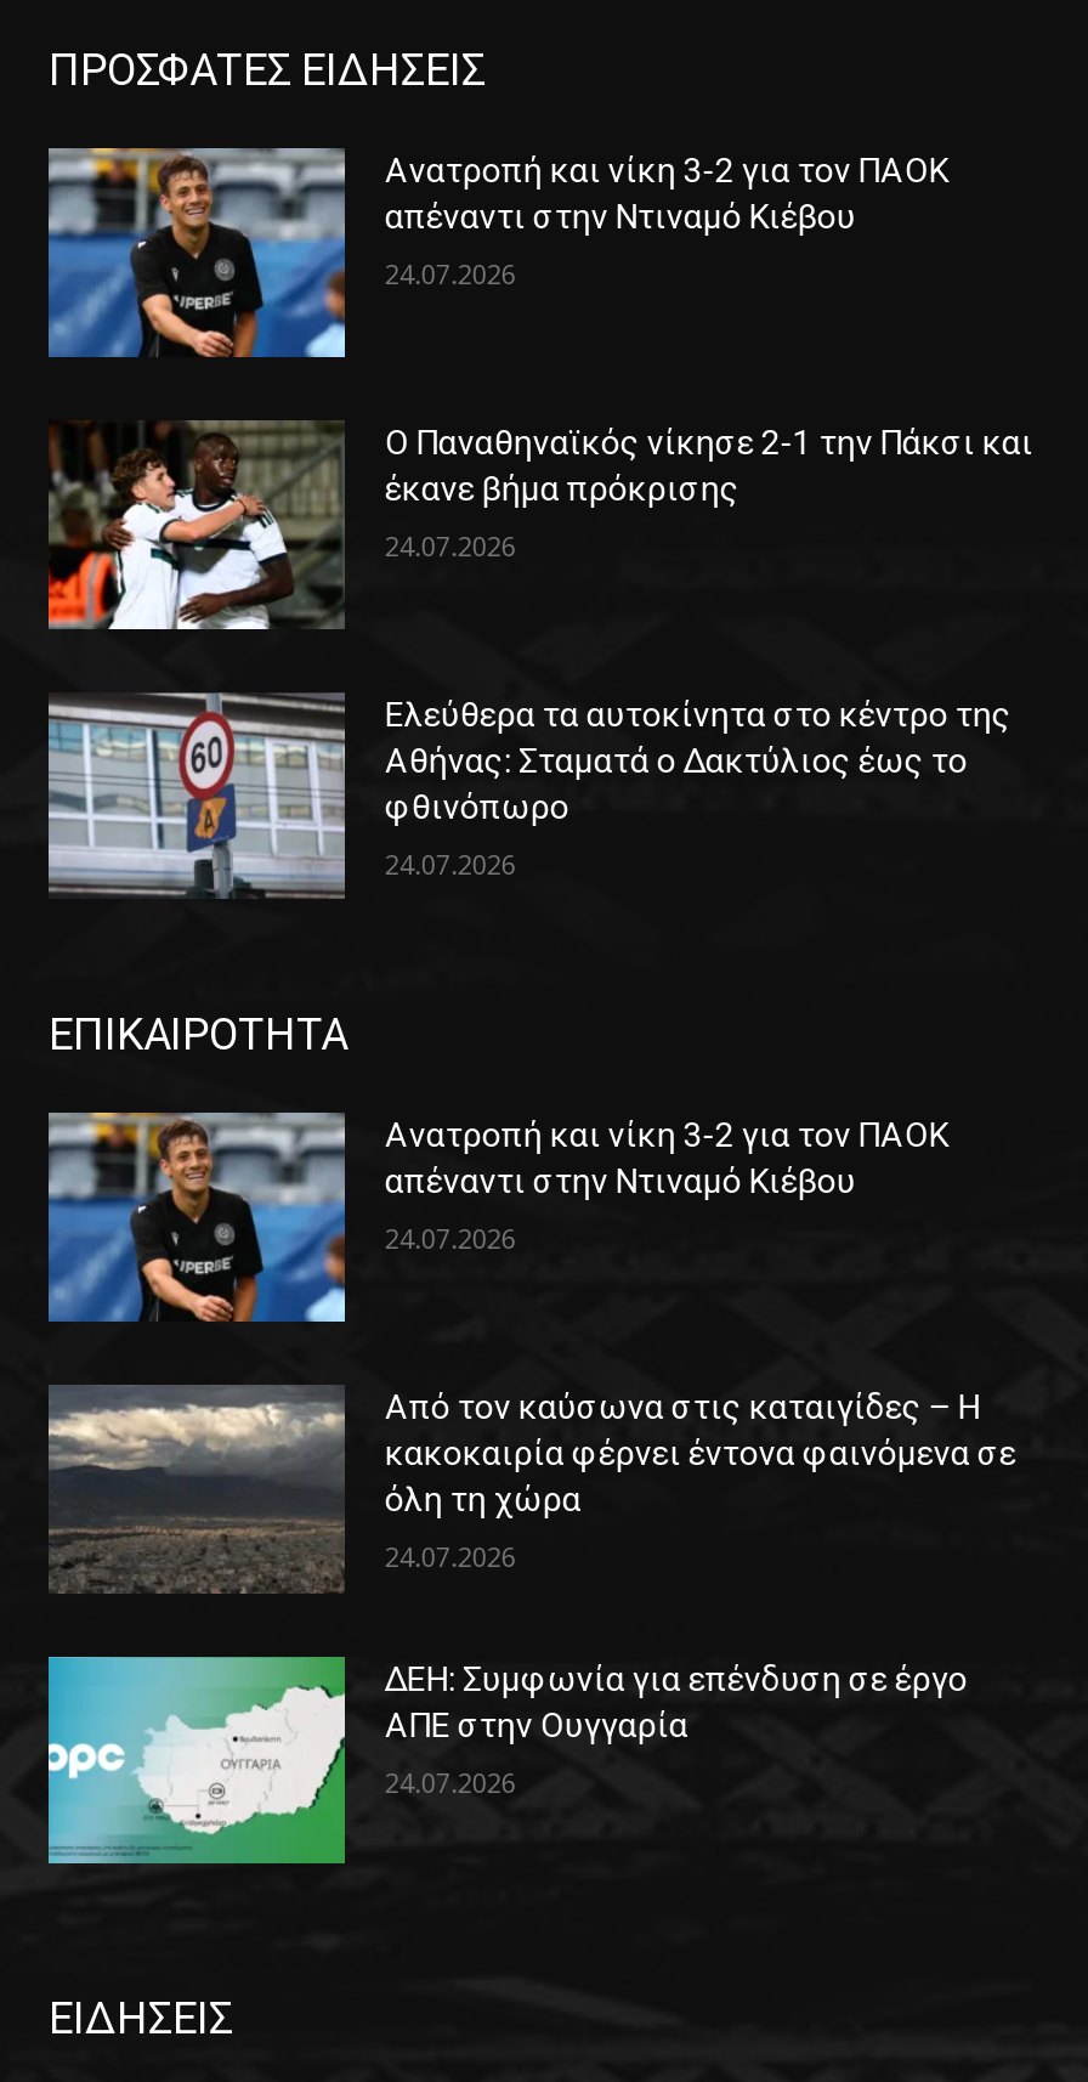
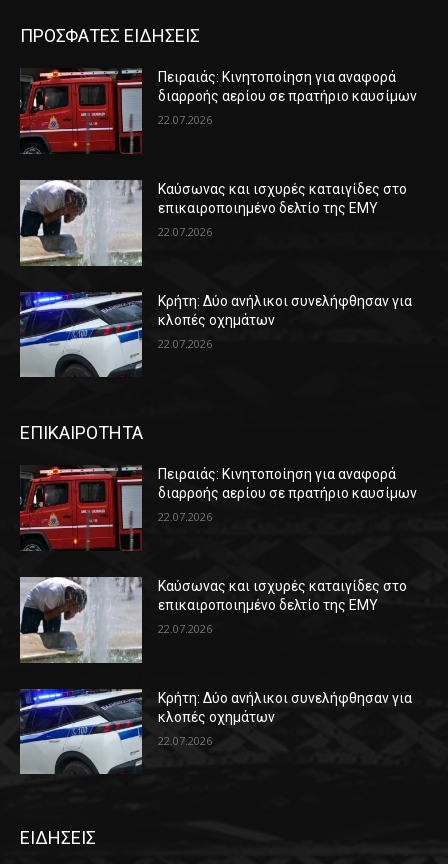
[46,146,948,360] [image] | Ανατροπή και νίκη 3-2 για τον ΠΑΟΚ | απέναντι στην Ντιναμό Κιέβου -> [19,68,417,154] [image] | Πειραιάς: Κινητοποίηση για αναφορά | διαρροής αερίου σε πρατήριο καυσίμων
[385,256,516,292] 24.07.2026 -> [158,112,212,127] 22.07.2026
[46,420,1033,632] [image] | Ο Παναθηναϊκός νίκησε 2-1 την Πάκσι και | έκανε βήμα πρόκρισης -> [19,179,407,267] [image] | Καύσωνας και ισχυρές καταιγίδες στο | επικαιροποιημένο δελτίο της ΕΜΥ
[385,527,516,564] 24.07.2026 -> [158,224,212,239] 22.07.2026
[46,690,1011,899] [image] | Ελεύθερα τα αυτοκίνητα στο κέντρο της | Αθήνας: Σταματά ο Δακτύλιος έως το | φθινόπωρο -> [19,291,412,378] [image] | Κρήτη: Δύο ανήλικοι συνελήφθησαν για | κλοπές οχημάτων
[385,845,516,881] 24.07.2026 -> [158,336,212,351] 22.07.2026
[46,1110,948,1324] [image] | Ανατροπή και νίκη 3-2 για τον ΠΑΟΚ | απέναντι στην Ντιναμό Κιέβου -> [19,465,417,551] [image] | Πειραιάς: Κινητοποίηση για αναφορά | διαρροής αερίου σε πρατήριο καυσίμων
[385,1220,516,1257] 24.07.2026 -> [158,509,212,524] 22.07.2026
[49,1387,1016,1594] [image] | Από τον καύσωνα στις καταιγίδες – Η | κακοκαιρία φέρνει έντονα φαινόμενα σε | όλη τη χώρα -> [19,577,407,664] [image] | Καύσωνας και ισχυρές καταιγίδες στο | επικαιροποιημένο δελτίο της ΕΜΥ
[385,1538,516,1574] 24.07.2026 -> [158,621,212,636] 22.07.2026
[46,1654,968,1866] [image] | ΔΕΗ: Συμφωνία για επένδυση σε έργο | ΑΠΕ στην Ουγγαρία -> [19,688,412,775] [image] | Κρήτη: Δύο ανήλικοι συνελήφθησαν για | κλοπές οχημάτων
[385,1763,516,1799] 24.07.2026 -> [158,733,212,748] 22.07.2026

